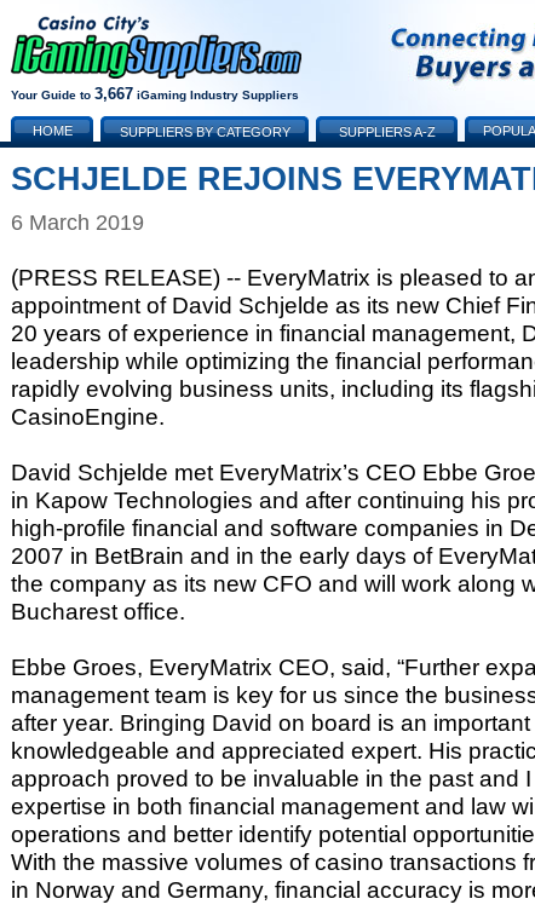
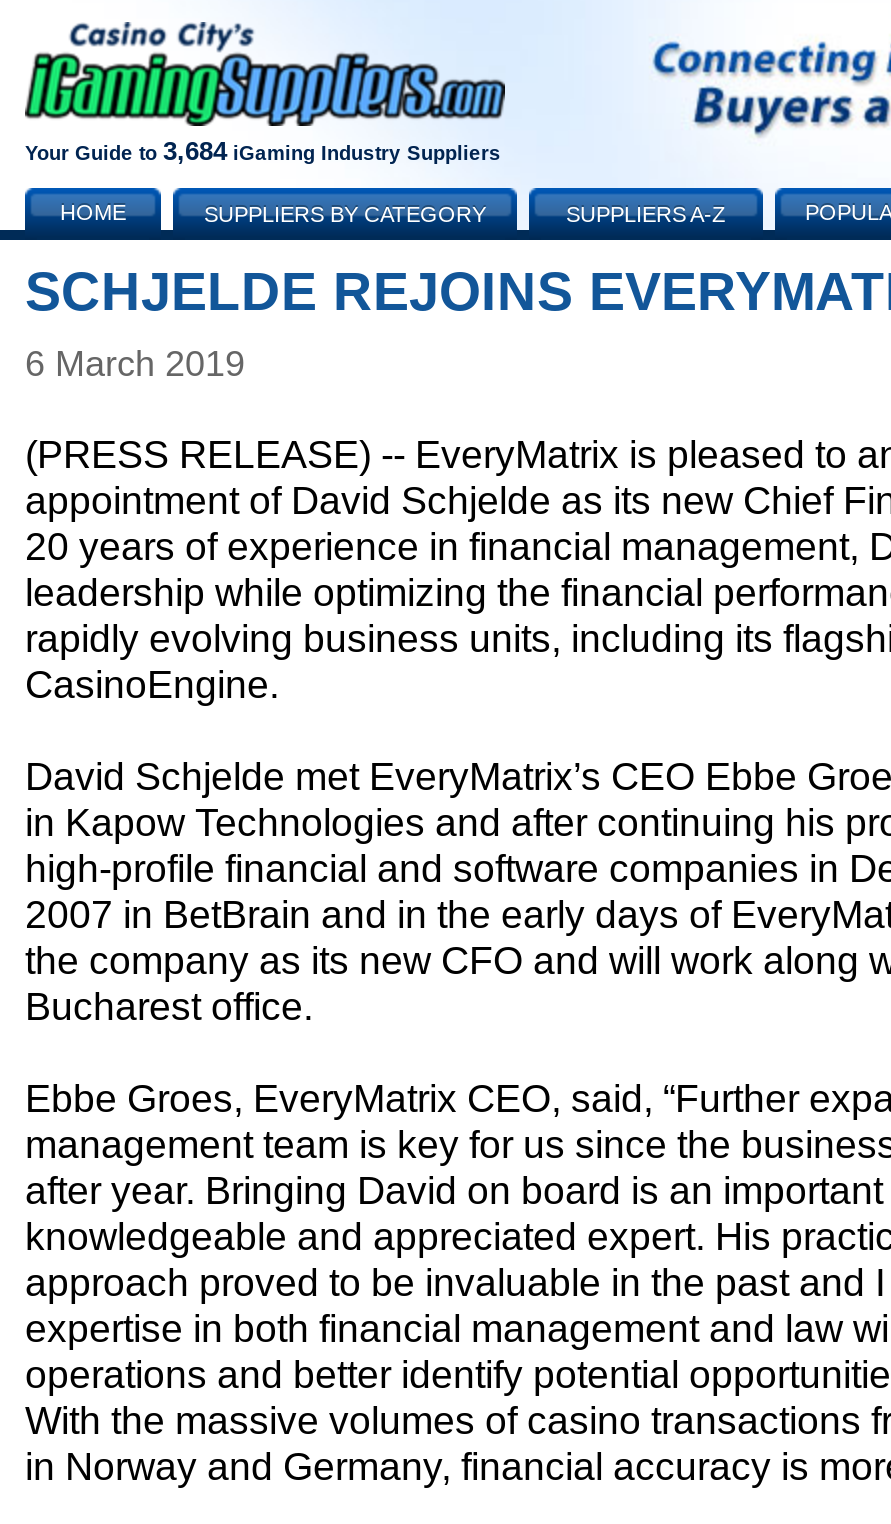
[11,85,299,103] Your Guide to 3,667 iGaming Industry Suppliers -> [25,136,501,166] Your Guide to 3,684 iGaming Industry Suppliers

